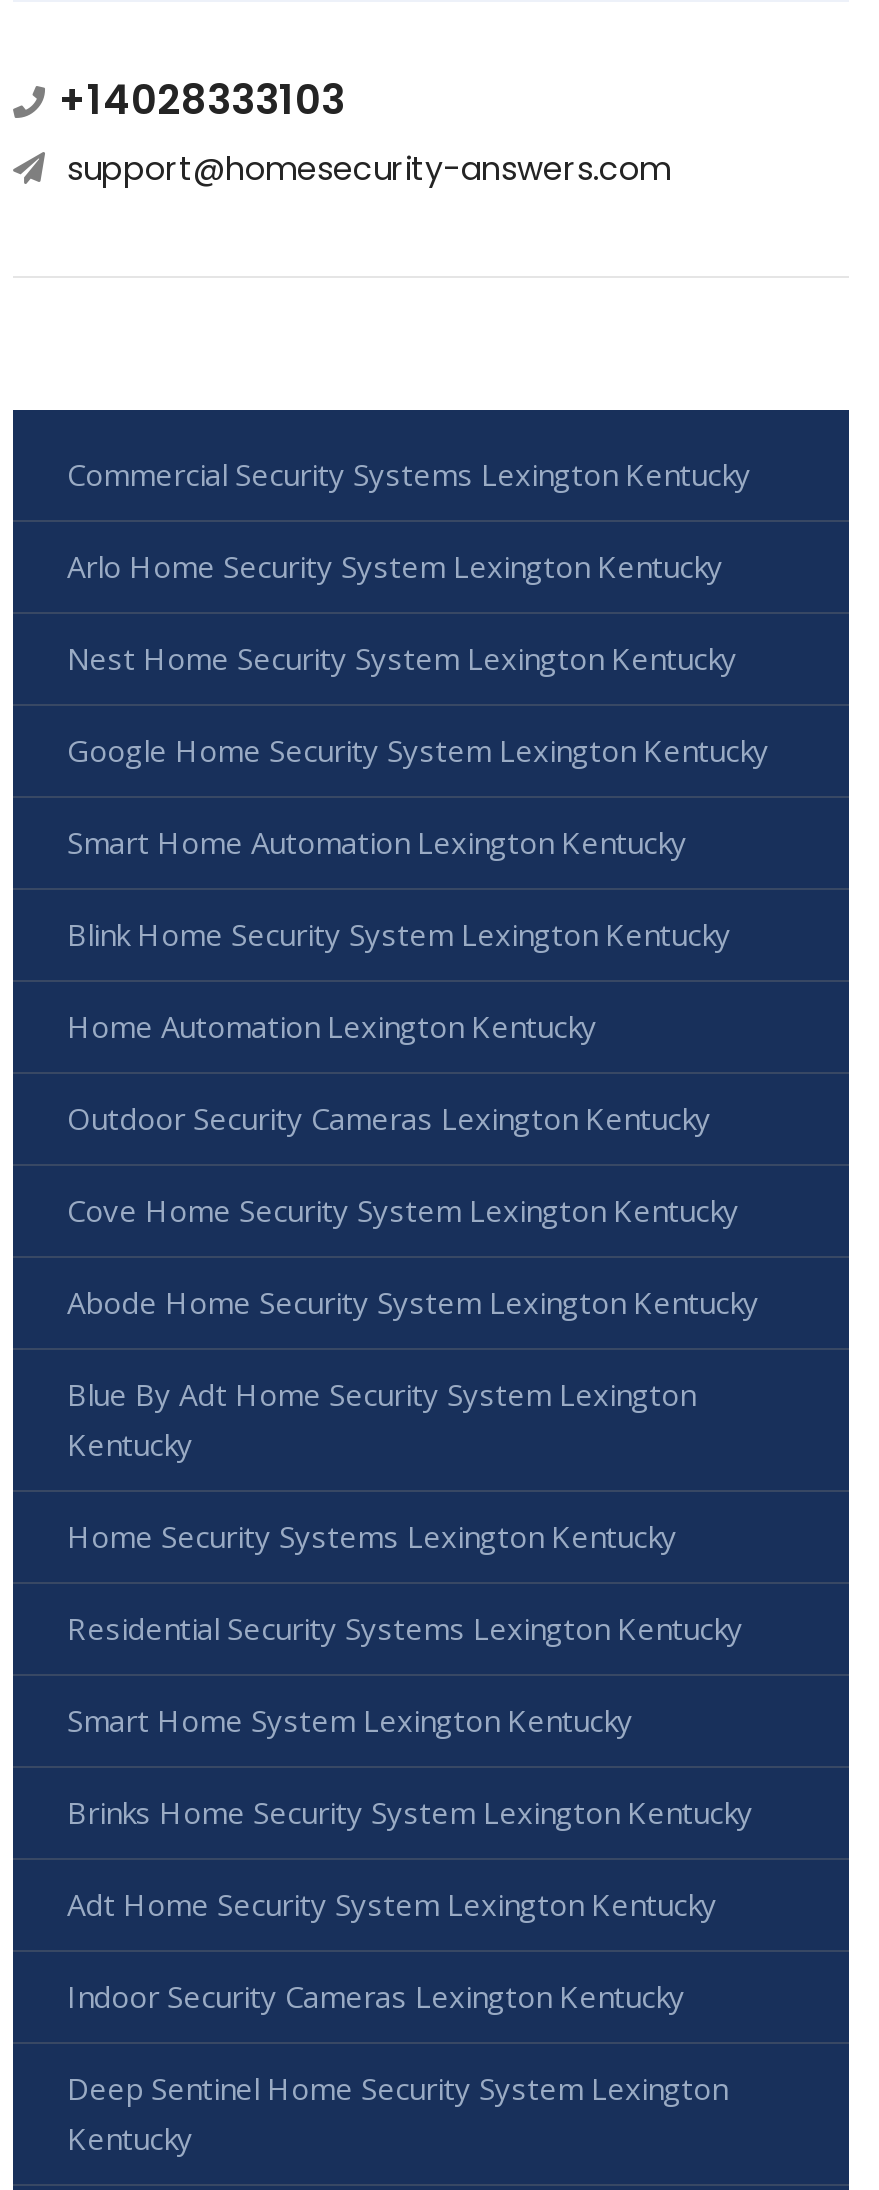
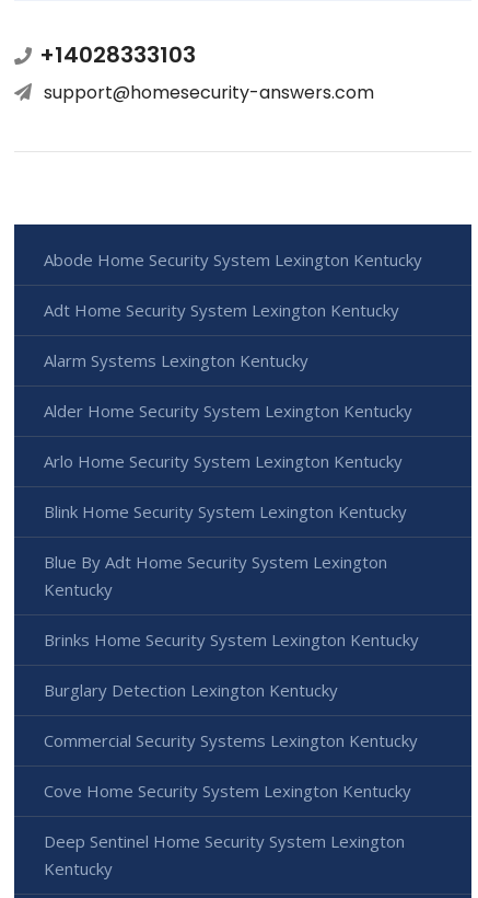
moved [67,455,751,1231] -> [44,730,418,802]: Commercial Security Systems Lexington Kentucky | Cove Home Security System Lexington Kentucky
moved [67,547,731,955] -> [44,451,407,523]: Arlo Home Security System Lexington Kentucky | Blink Home Security System Lexington Kentucky
[67,639,769,1139] Nest Home Security System Lexington Kentucky | Google Home Security System Lexington Kentucky | Smart Home Automation Lexington Kentucky | Home Automation Lexington Kentucky | Outdoor Security Cameras Lexington Kentucky -> none
moved [67,1283,759,1323] -> [44,249,422,271]: Abode Home Security System Lexington Kentucky
none -> [44,350,412,422] Alarm Systems Lexington Kentucky | Alder Home Security System Lexington Kentucky
[67,1517,743,1741] Home Security Systems Lexington Kentucky | Residential Security Systems Lexington Kentucky | Smart Home System Lexington Kentucky -> none
moved [67,1793,753,1833] -> [44,629,419,651]: Brinks Home Security System Lexington Kentucky
moved [67,1885,717,1925] -> [44,299,399,321]: Adt Home Security System Lexington Kentucky
[67,1977,685,2017] Indoor Security Cameras Lexington Kentucky -> [44,679,338,701] Burglary Detection Lexington Kentucky

